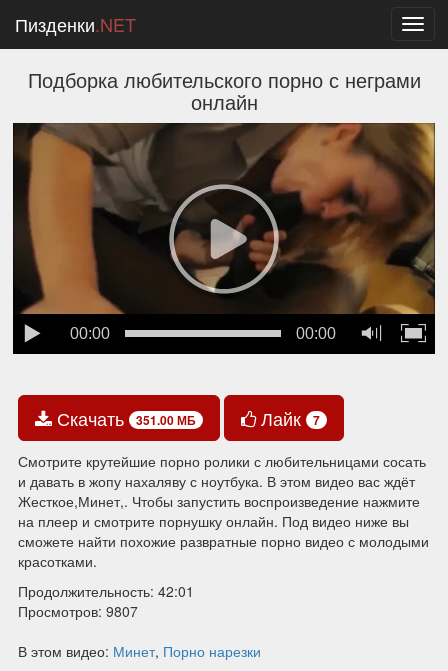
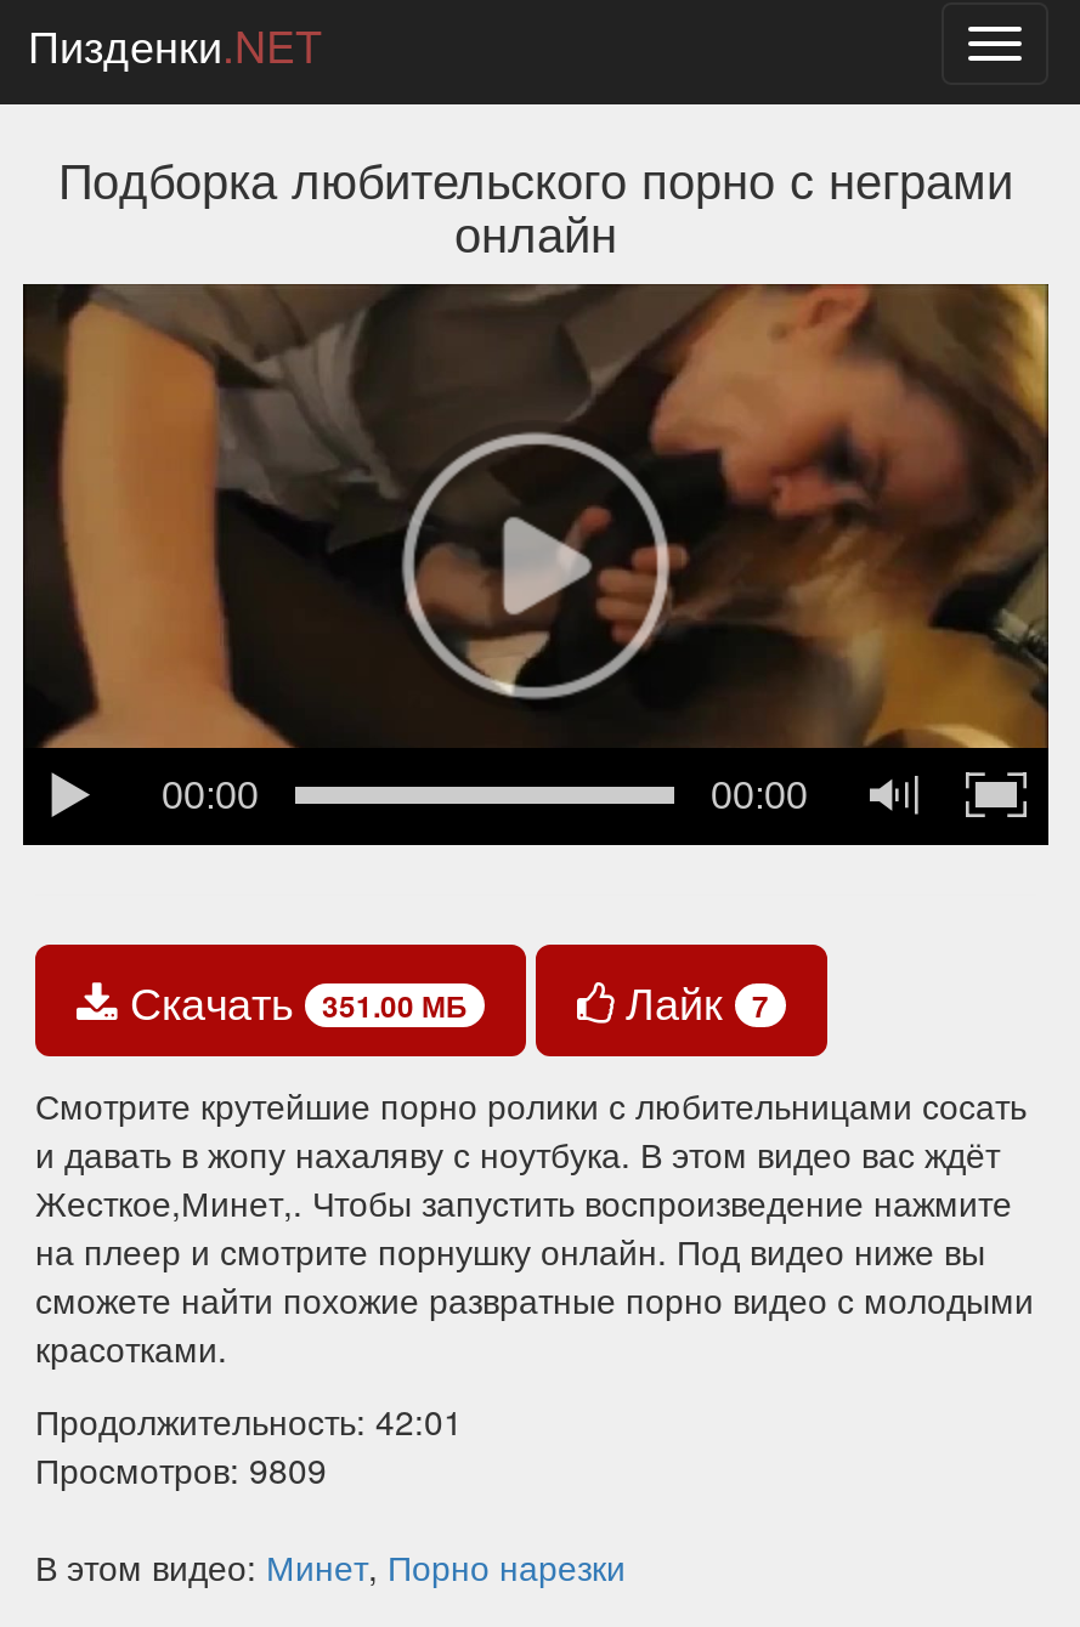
[18,601,138,621] Просмотров: 9807 -> [35,1445,327,1493] Просмотров: 9809

